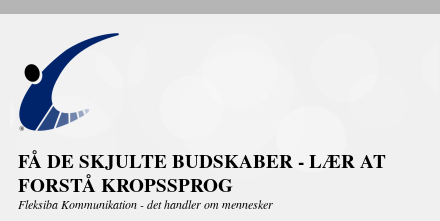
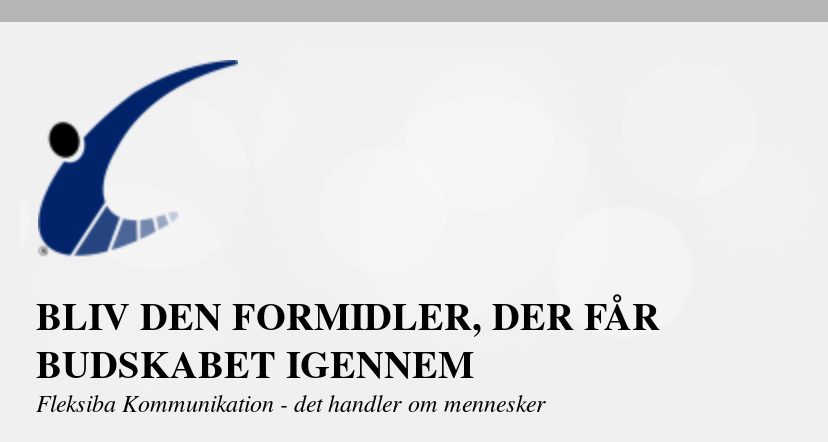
[18,147,386,199] FÅ DE SKJULTE BUDSKABER - LÆR AT | FORSTÅ KROPSSPROG -> [36,288,660,392] BLIV DEN FORMIDLER, DER FÅR | BUDSKABET IGENNEM

